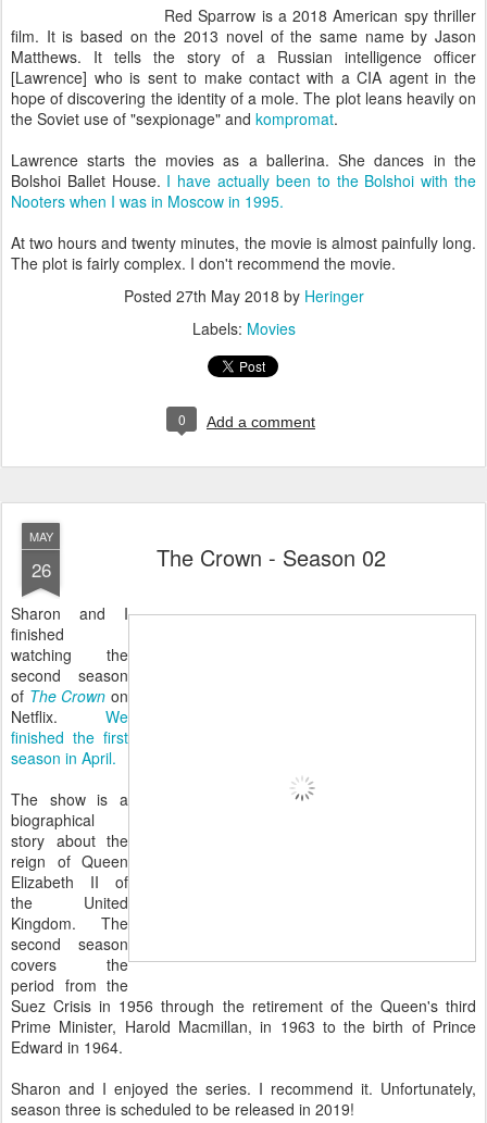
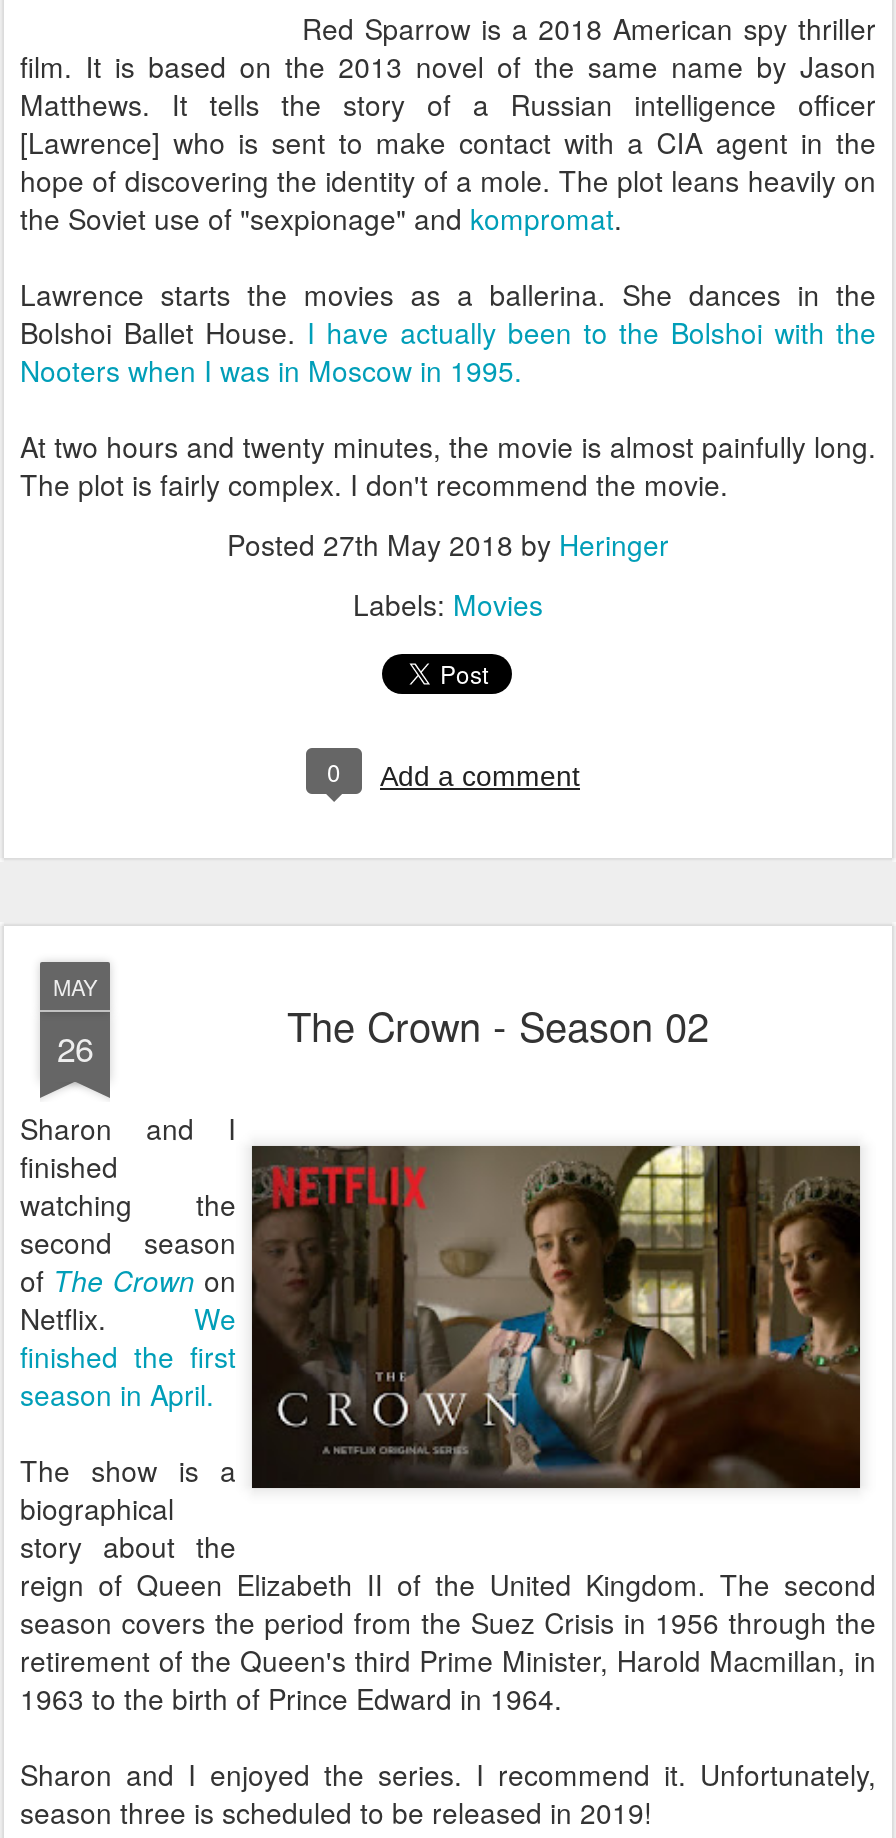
none -> [250,1144,862,1490] [image]

